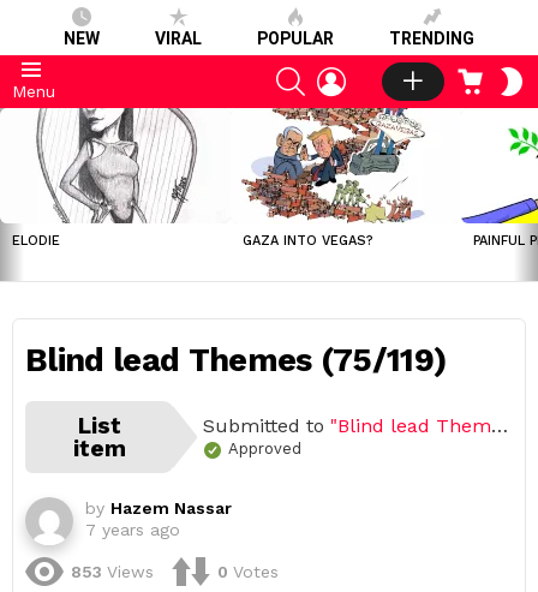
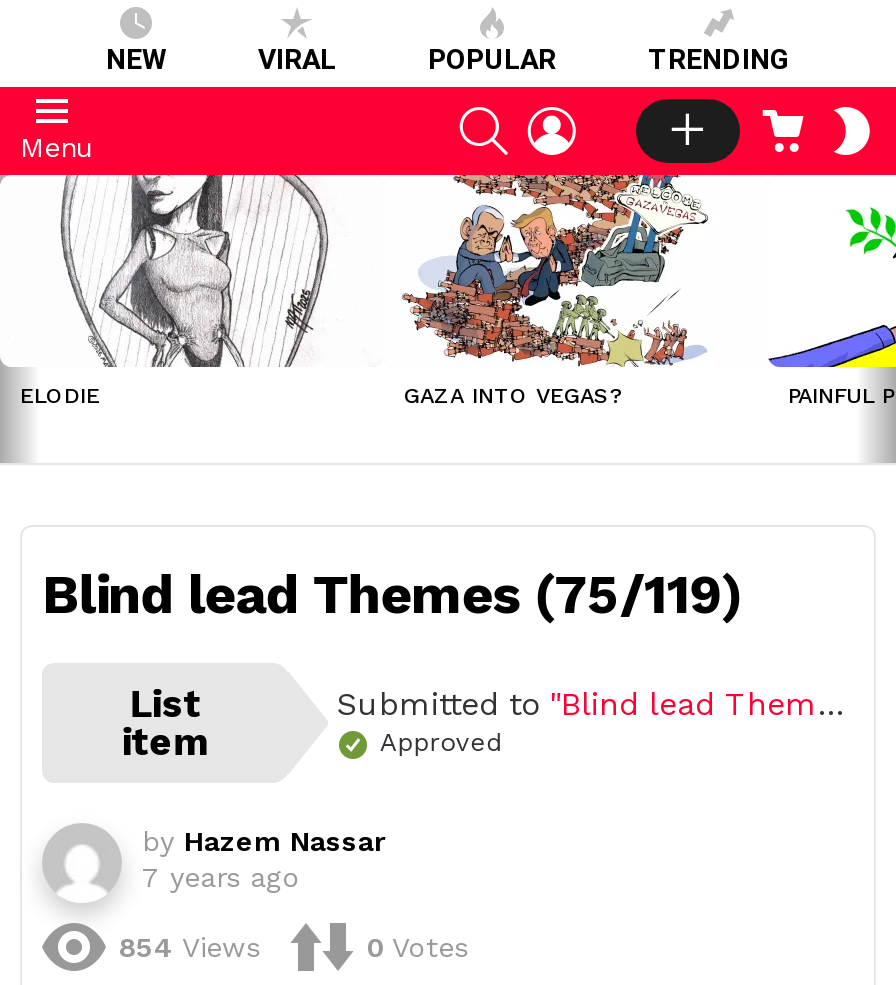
[71,562,154,582] 853 Views -> [118,932,260,964] 854 Views

